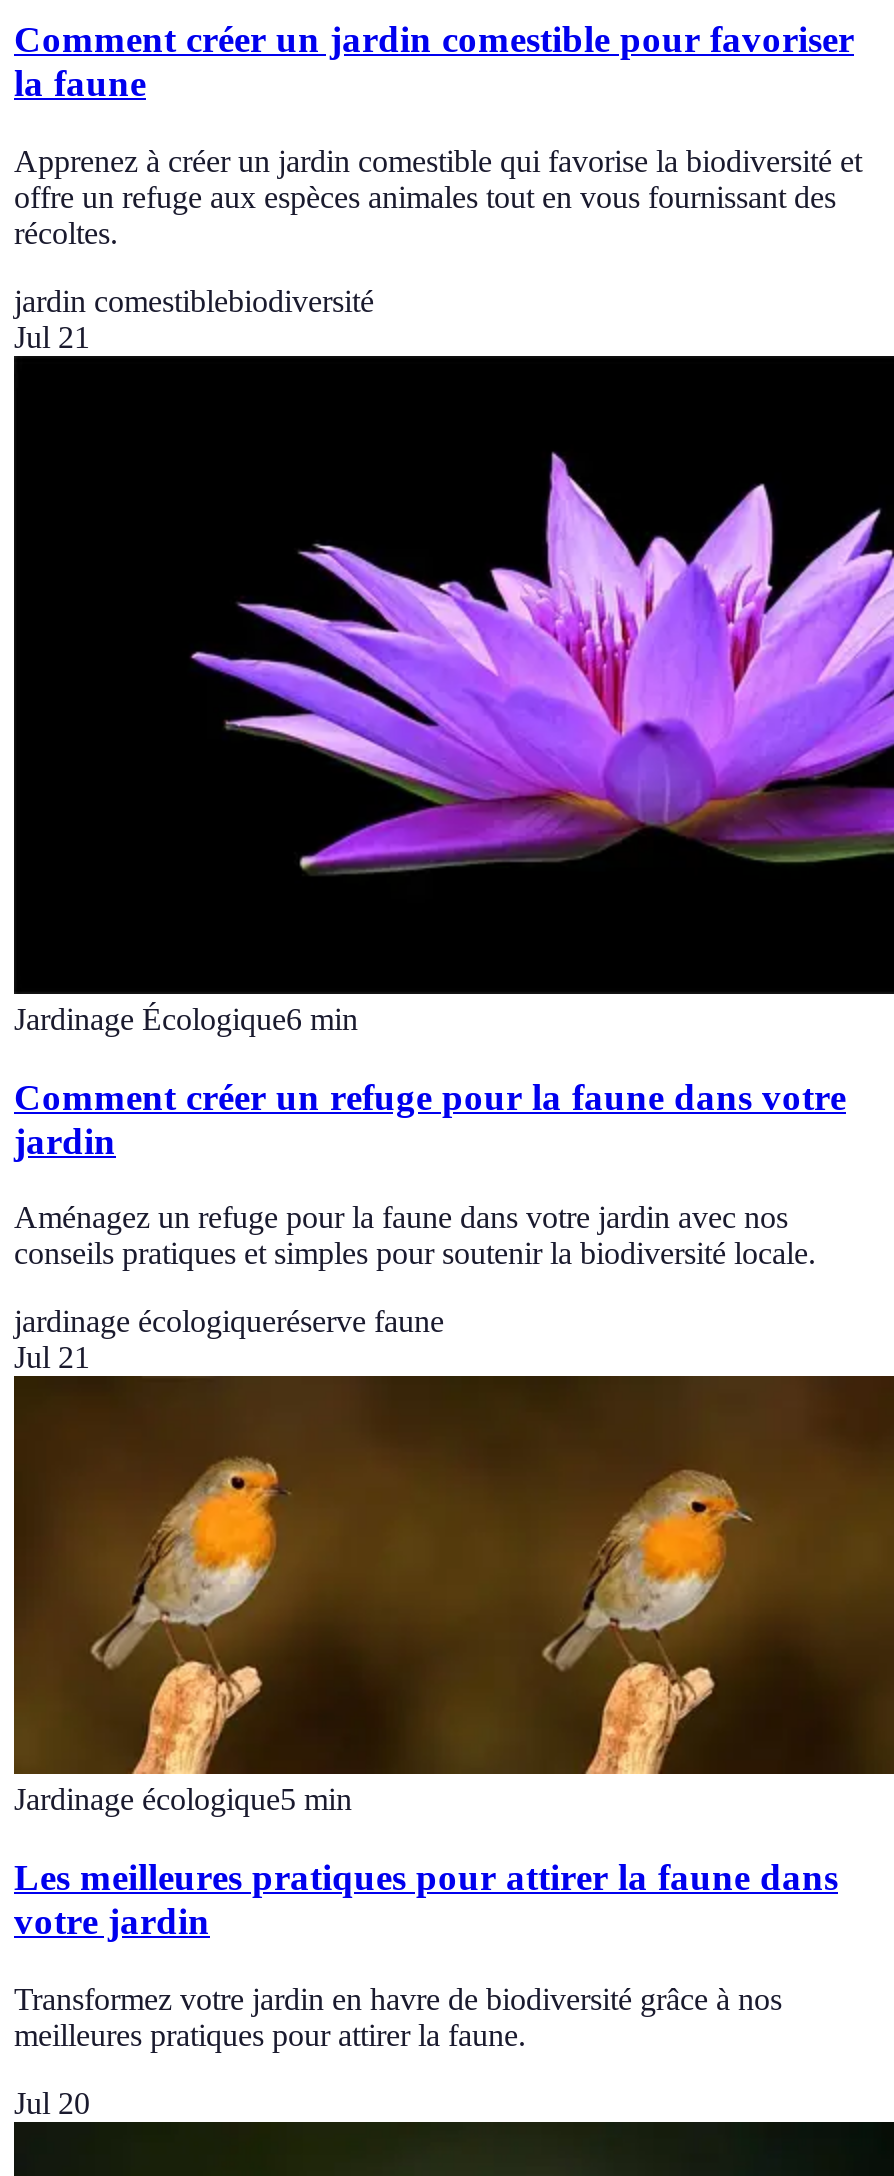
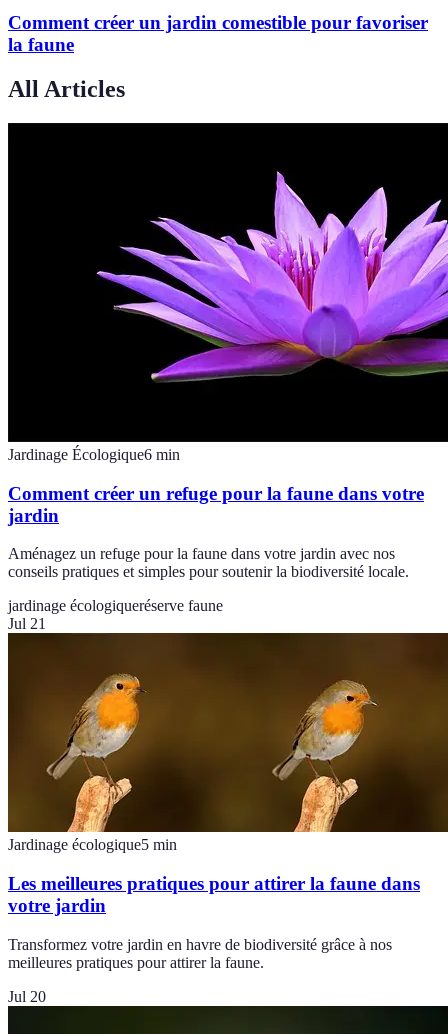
[14,144,862,354] Apprenez à créer un jardin comestible qui favorise la biodiversité et | offre un refuge aux espèces animales tout en vous fournissant des | récoltes. | jardin comestiblebiodiversité | Jul 21 -> [8,76,125,102] All Articles

